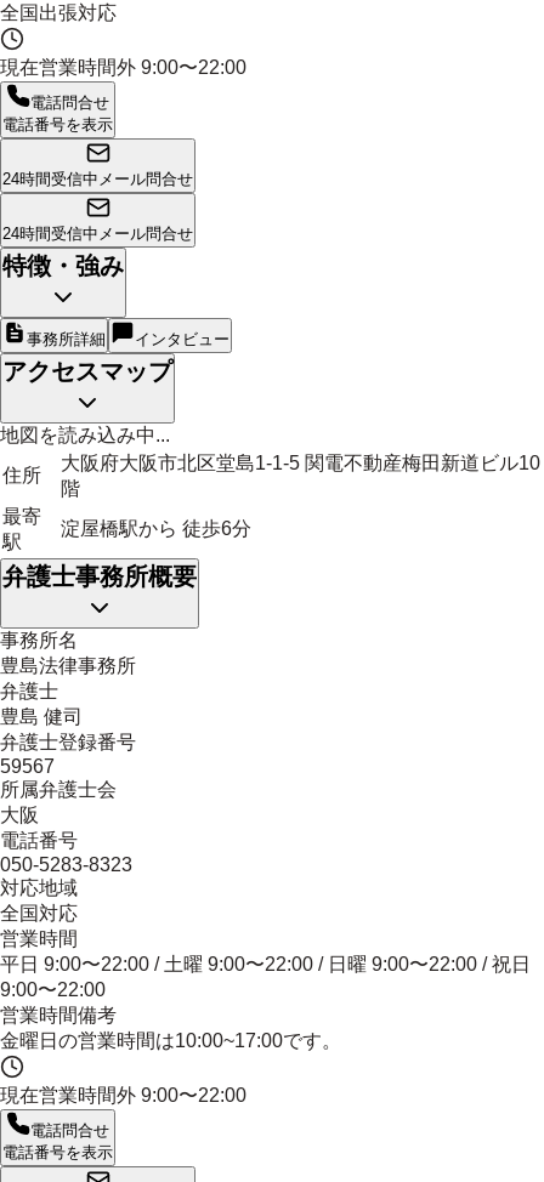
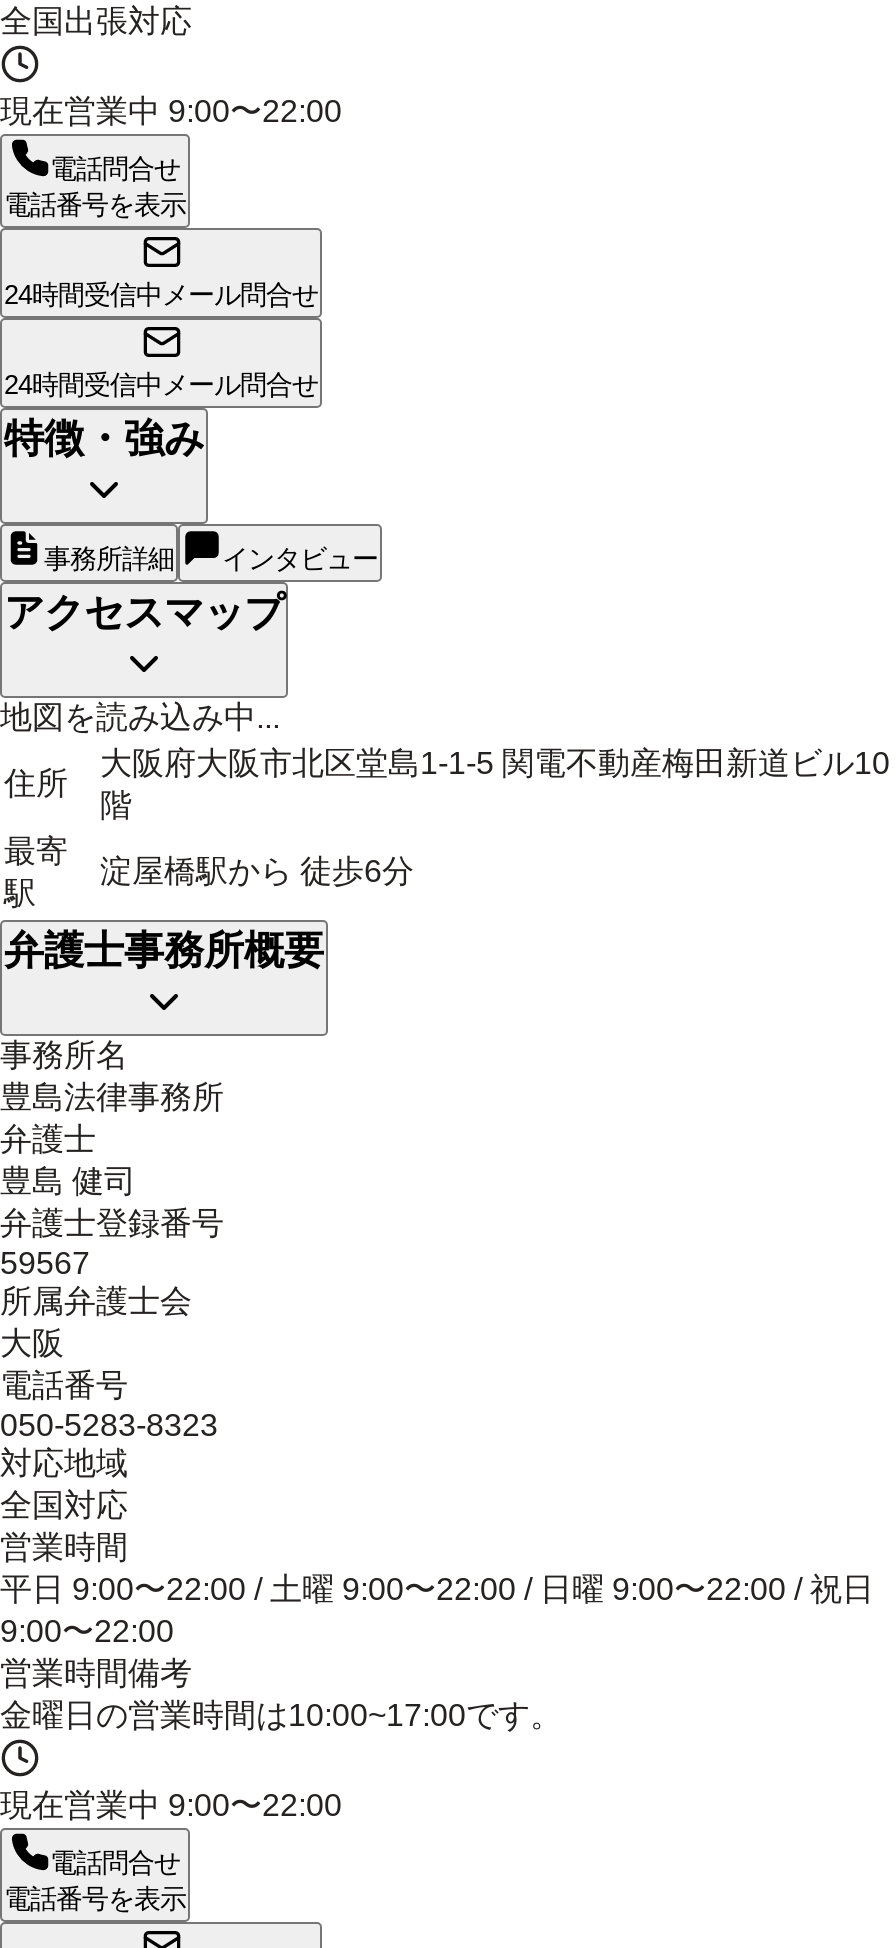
[0,57,246,78] 現在営業時間外9:00〜22:00 -> [0,94,342,128] 現在営業中9:00〜22:00
[0,1085,246,1106] 現在営業時間外9:00〜22:00 -> [0,1788,342,1822] 現在営業中9:00〜22:00

